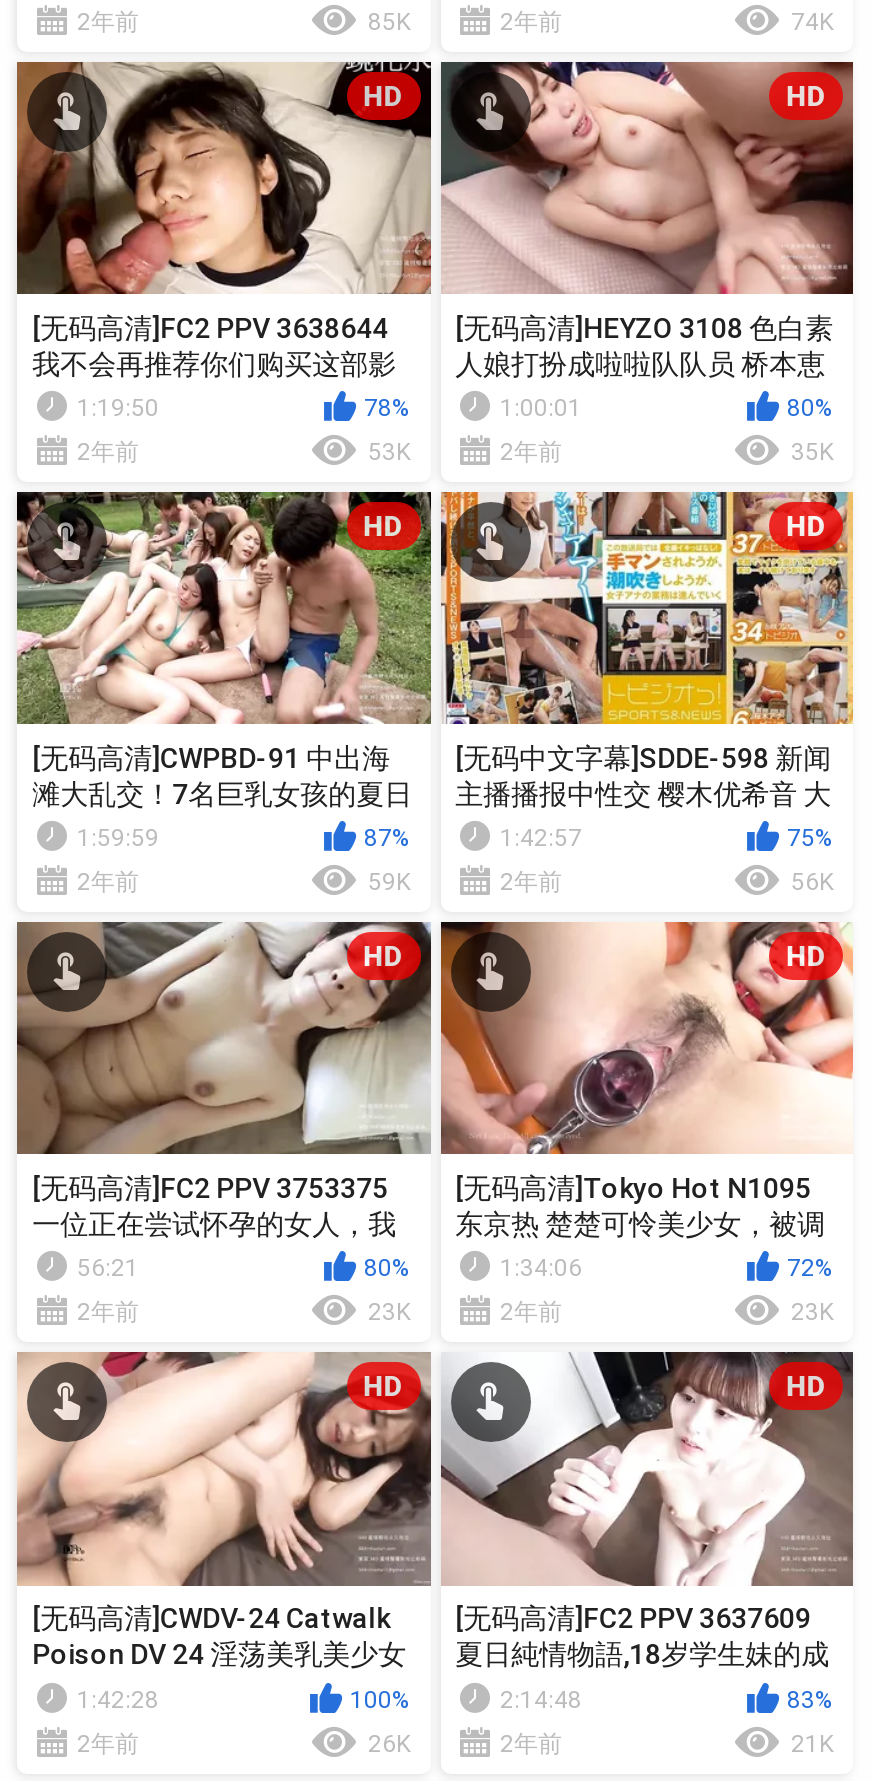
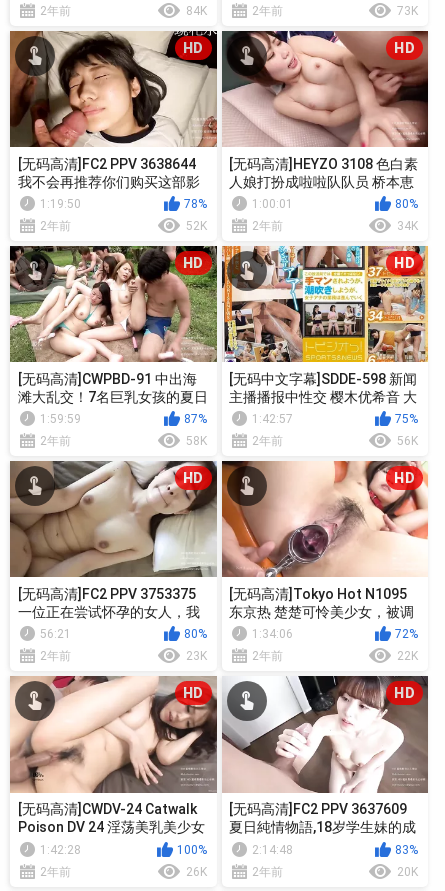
[368,8,410,36] 85K -> [185,4,206,18] 84K
[791,8,833,36] 74K -> [397,4,418,18] 73K
[368,438,410,466] 53K -> [185,219,206,233] 52K
[791,438,833,466] 35K -> [397,219,418,233] 34K
[368,868,410,896] 59K -> [185,434,206,448] 58K
[791,1299,833,1327] 23K -> [397,649,418,663] 22K
[791,1729,833,1757] 21K -> [397,864,418,878] 20K

